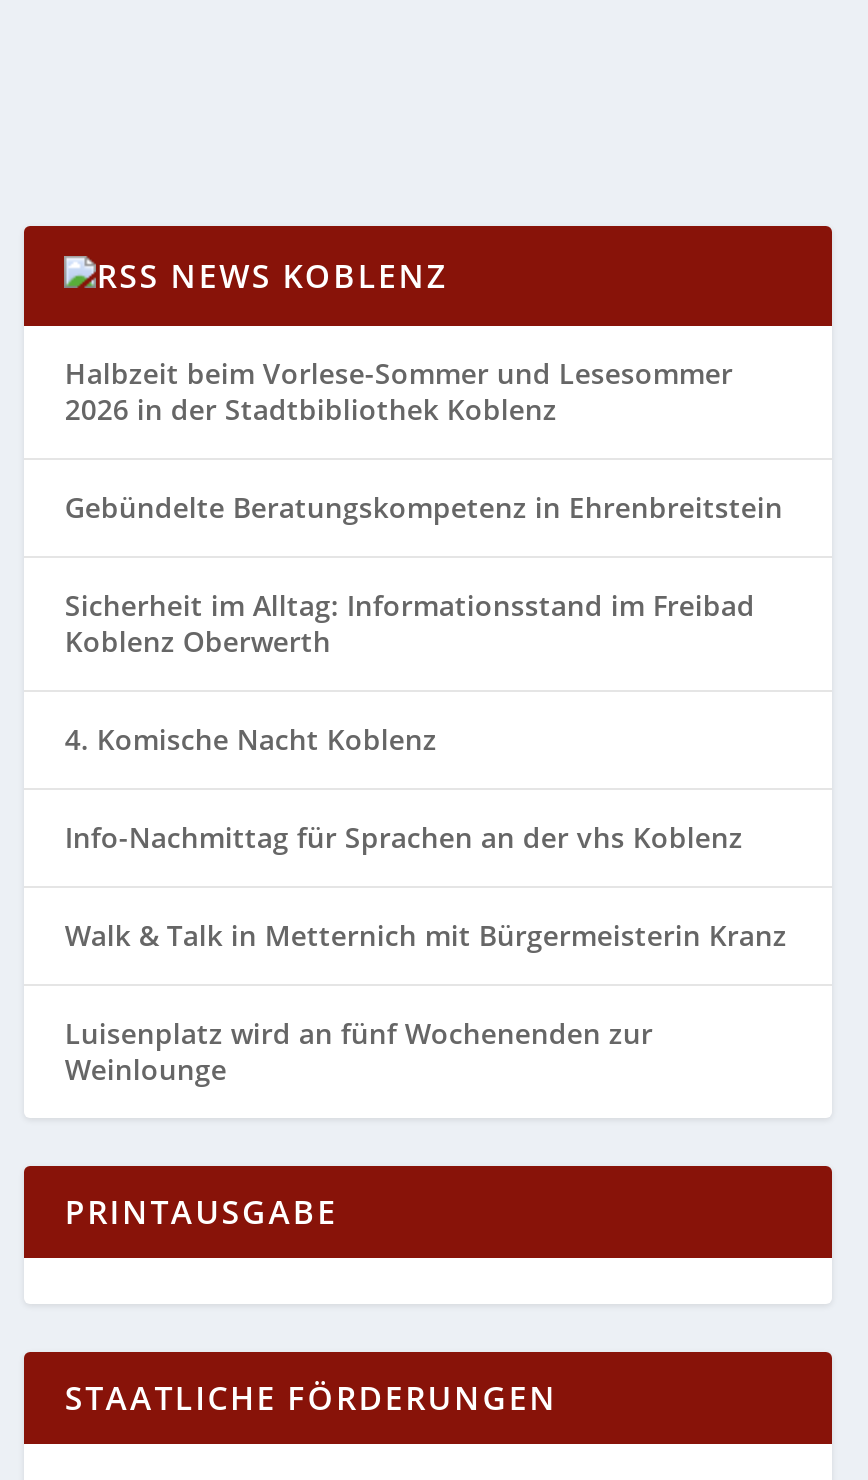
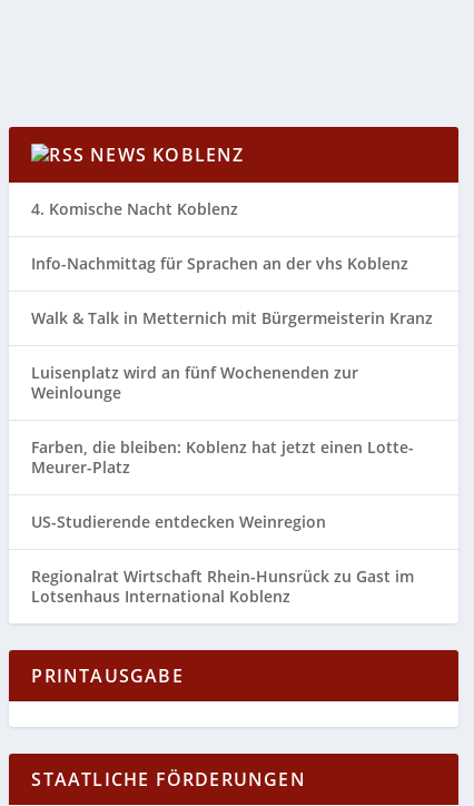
[65,354,783,660] Halbzeit beim Vorlese-Sommer und Lesesommer | 2026 in der Stadtbibliothek Koblenz | Gebündelte Beratungskompetenz in Ehrenbreitstein | Sicherheit im Alltag: Informationsstand im Freibad | Koblenz Oberwerth -> none
moved [65,720,787,1088] -> [32,198,433,403]: 4. Komische Nacht Koblenz | Info-Nachmittag für Sprachen an der vhs Koblenz | Walk & Talk in Metternich mit Bürgermeisterin Kranz | Luisenplatz wird an fünf Wochenenden zur | Weinlounge
none -> [32,436,414,607] Farben, die bleiben: Koblenz hat jetzt einen Lotte- | Meurer-Platz | US-Studierende entdecken Weinregion | Regionalrat Wirtschaft Rhein-Hunsrück zu Gast im | Lotsenhaus International Koblenz

